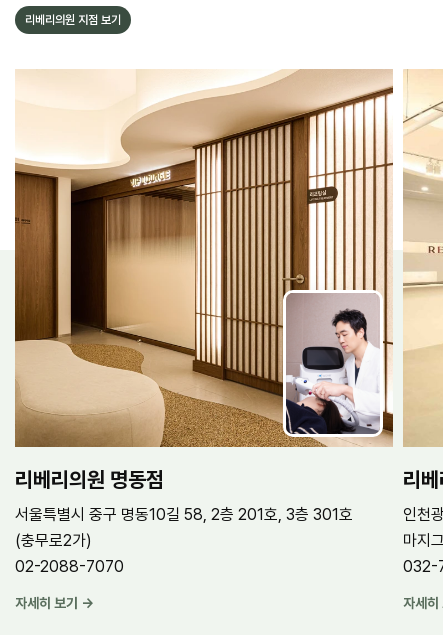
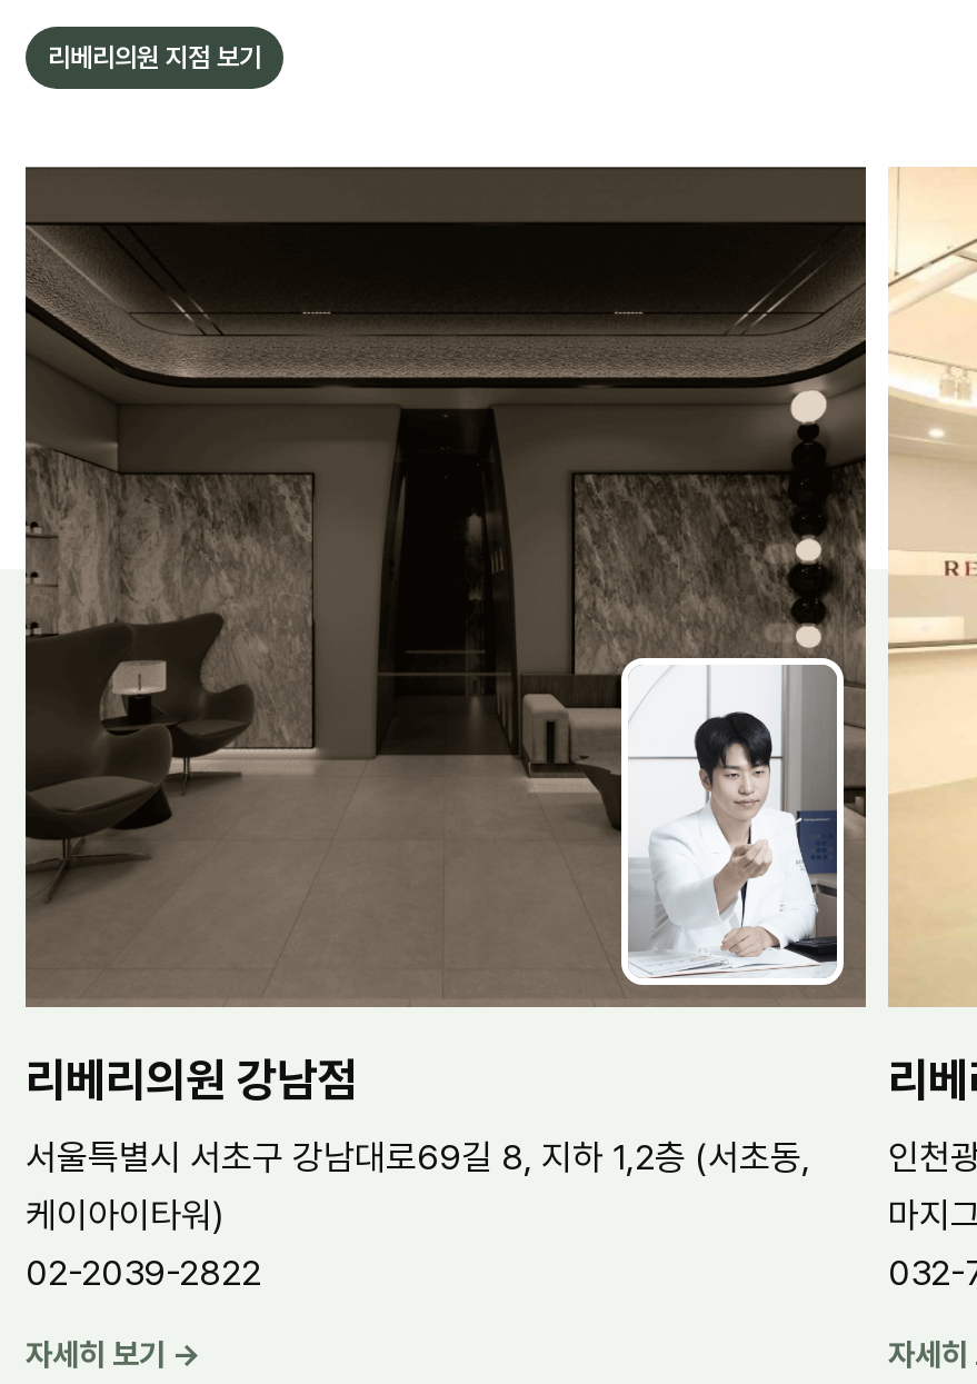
[14,69,393,492] [image] | 리베리의원 명동점 -> [23,165,868,1108] [image] | 리베리의원 강남점
[15,505,353,576] 서울특별시 중구 명동10길 58, 2층 201호, 3층 301호 | (충무로2가) | 02-2088-7070 -> [26,1137,810,1294] 서울특별시 서초구 강남대로69길 8, 지하 1,2층 (서초동, | 케이아이타워) | 02-2039-2822

